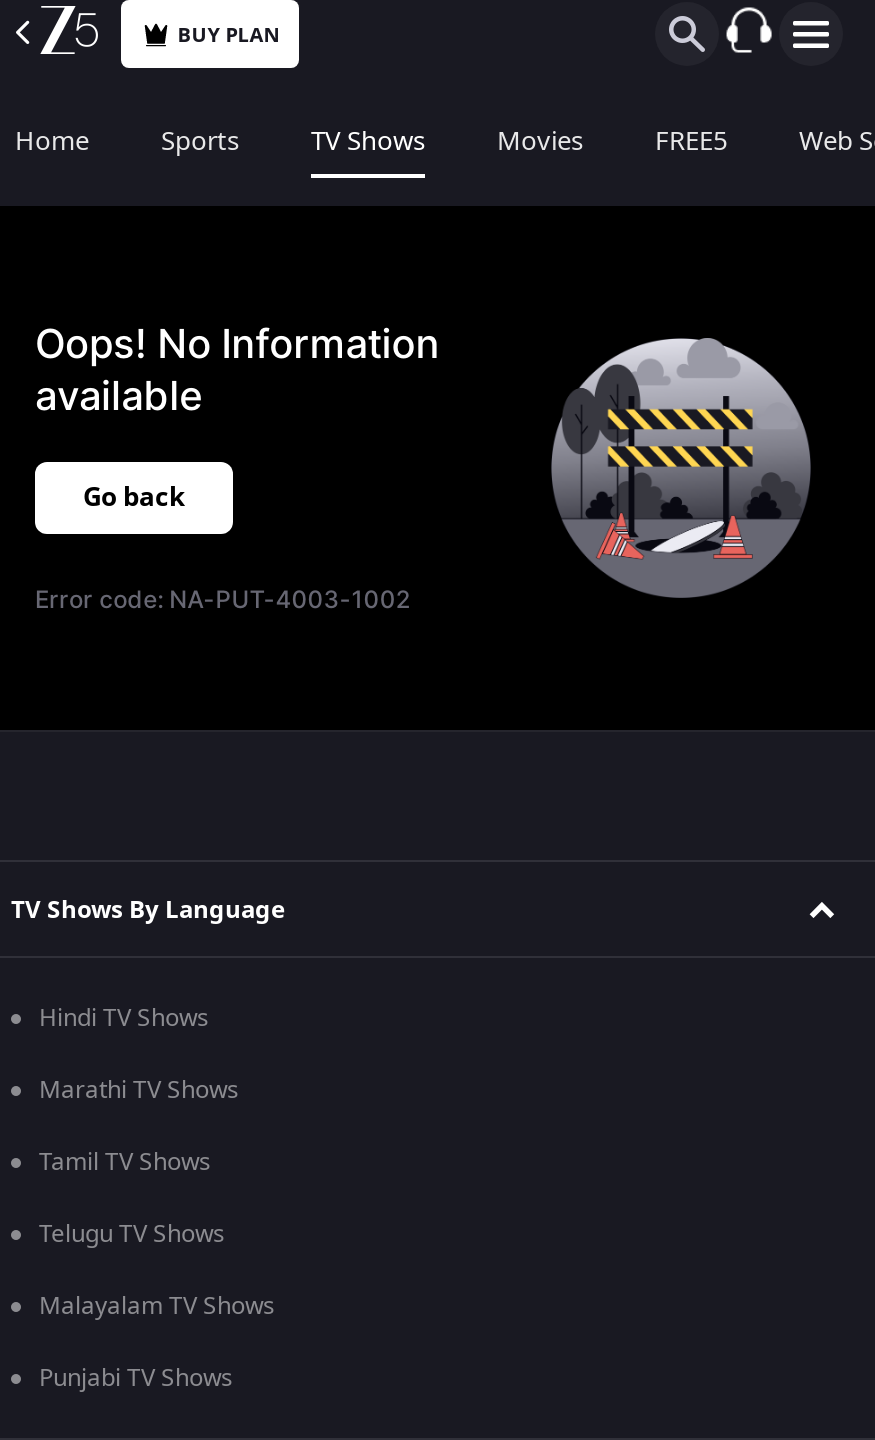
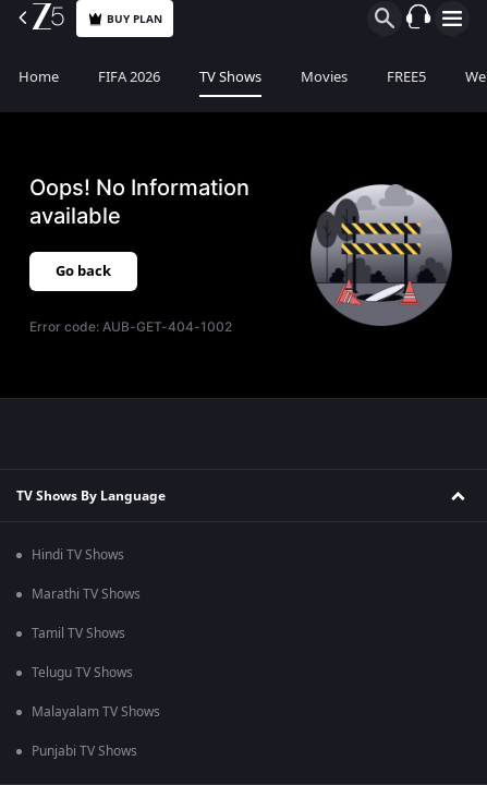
[161,122,239,160] Sports -> [98,67,160,87] FIFA 2026
[35,584,410,614] Error code: NA-PUT-4003-1002 -> [29,318,232,335] Error code: AUB-GET-404-1002

